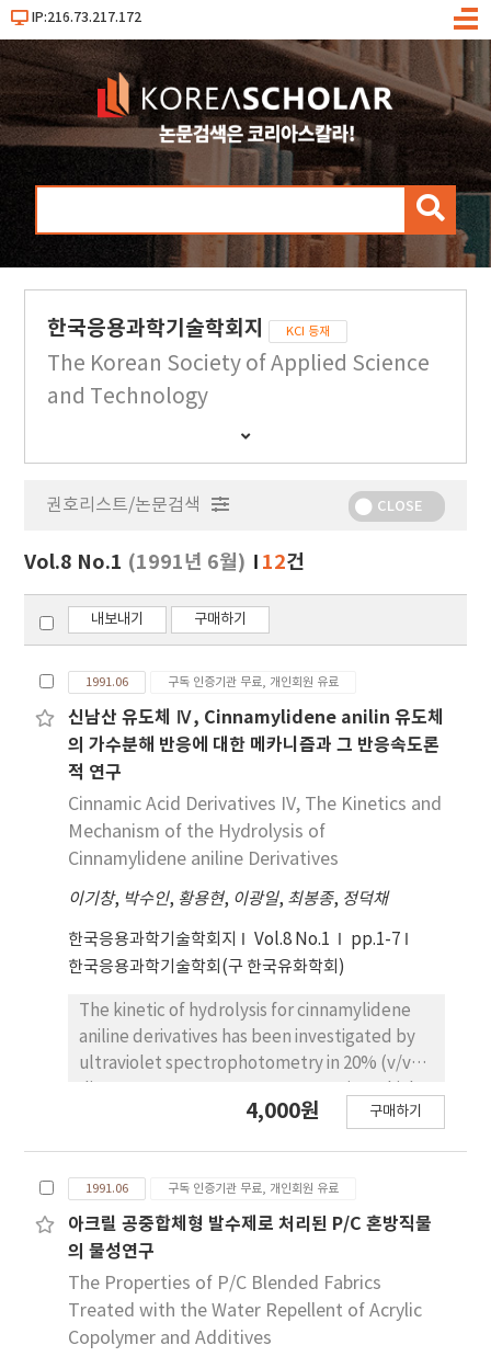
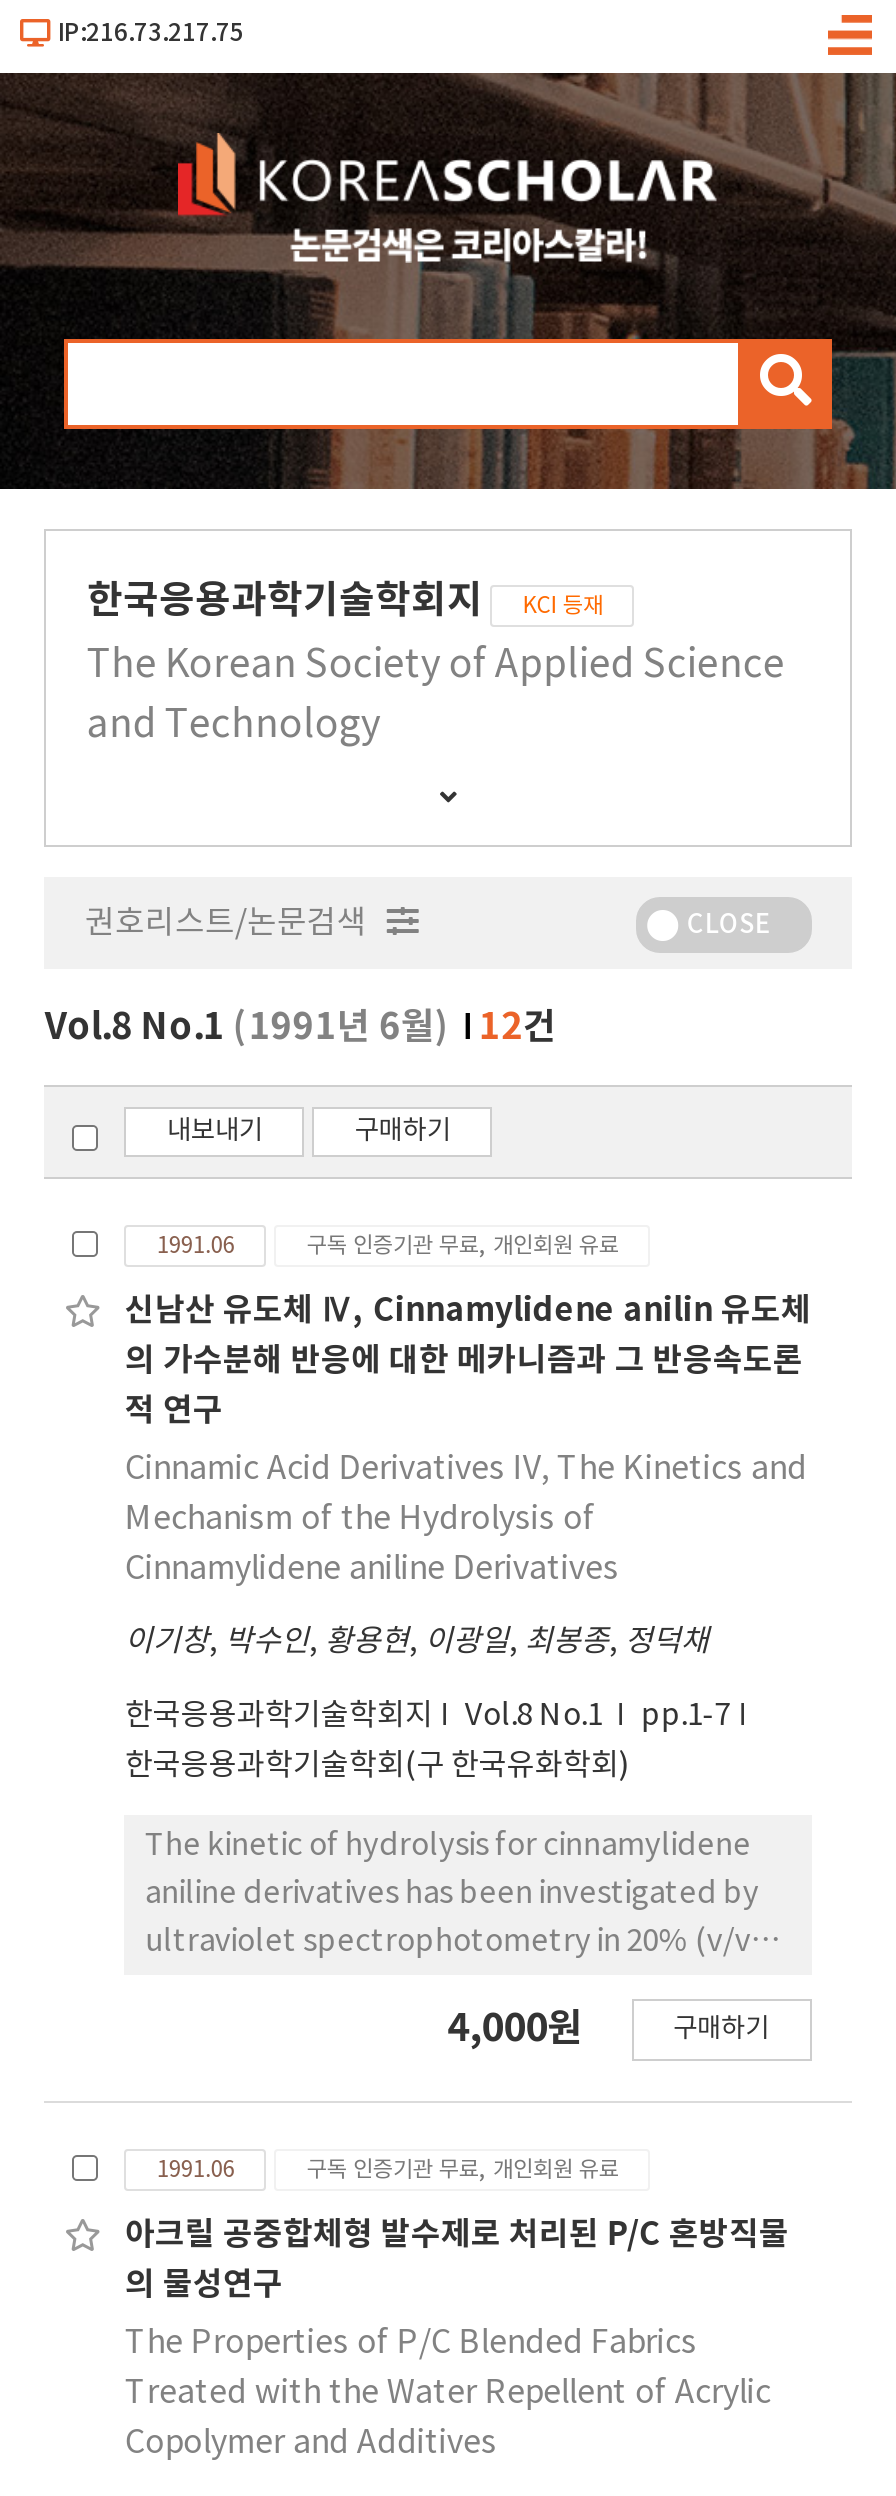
[32,10,141,25] IP:216.73.217.172 -> [58,19,244,47] IP:216.73.217.75

